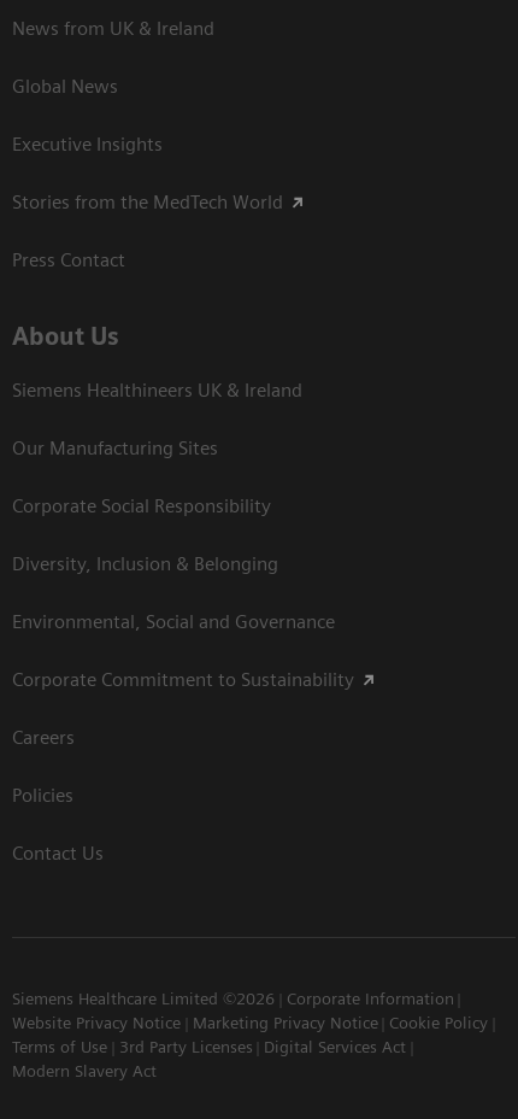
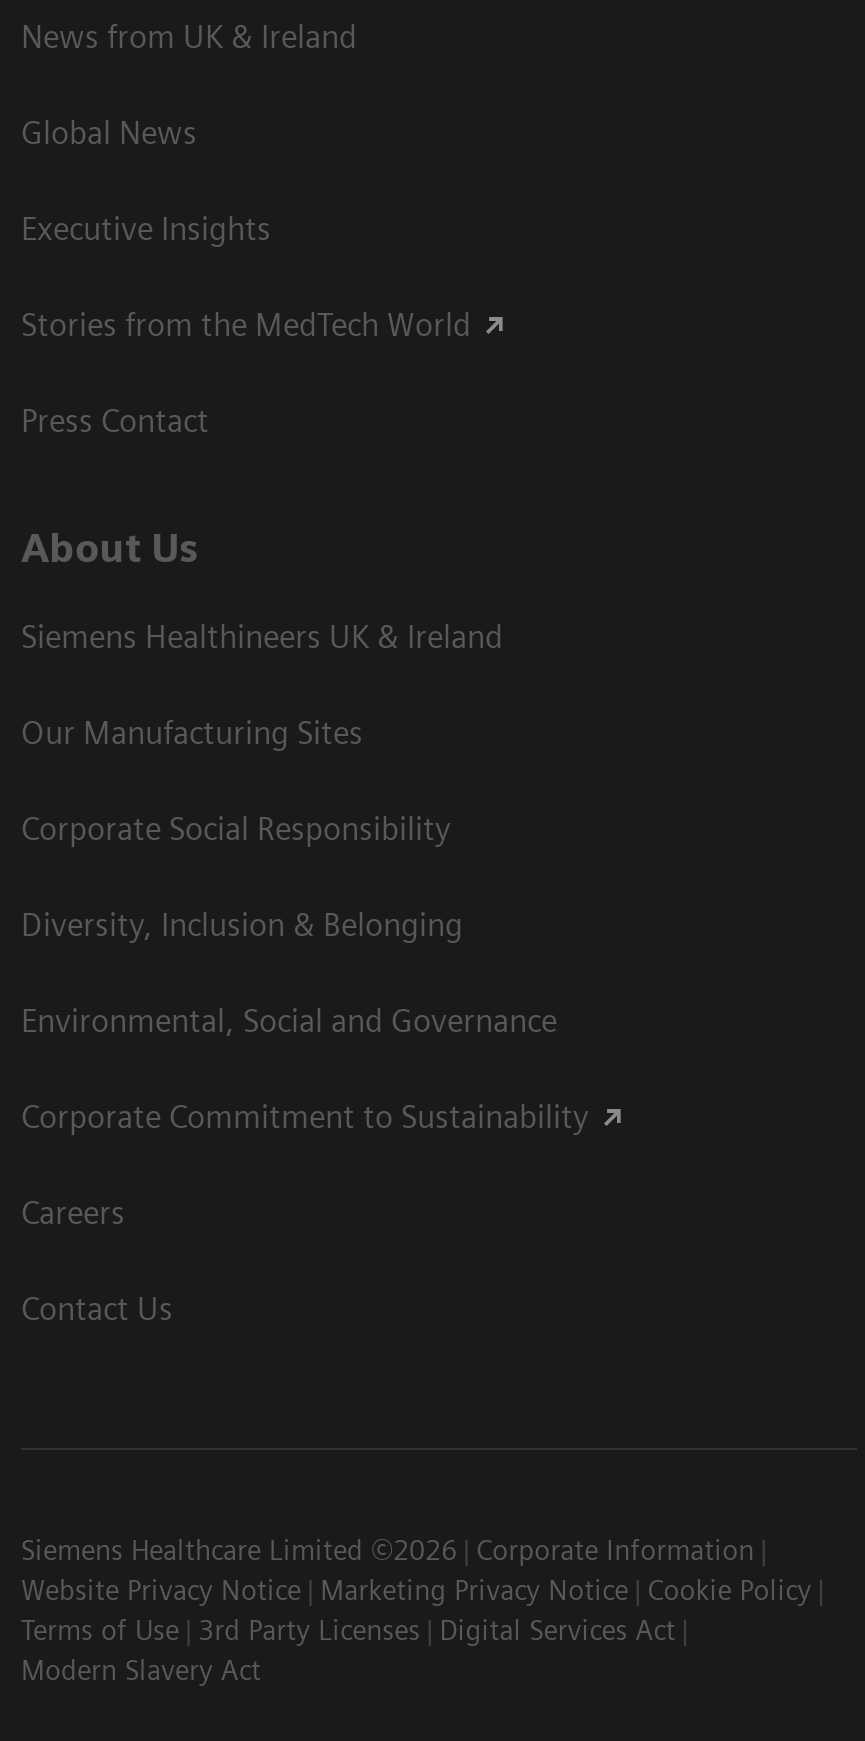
[12,783,73,806] Policies -> none

